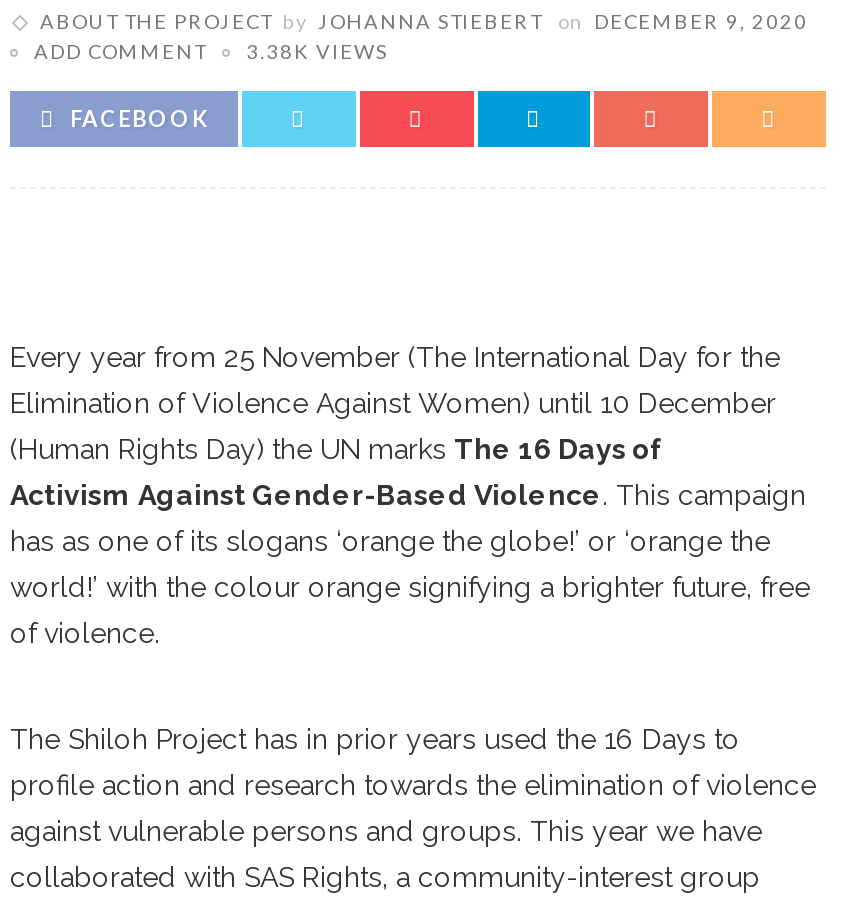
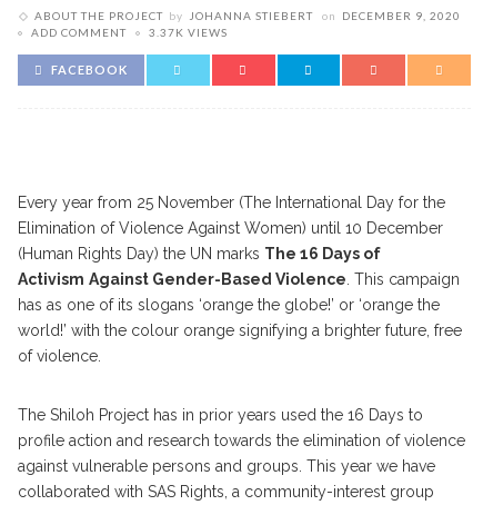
[34,39,388,63] ADD COMMENT 3.38K VIEWS -> [31,26,228,39] ADD COMMENT 3.37K VIEWS

